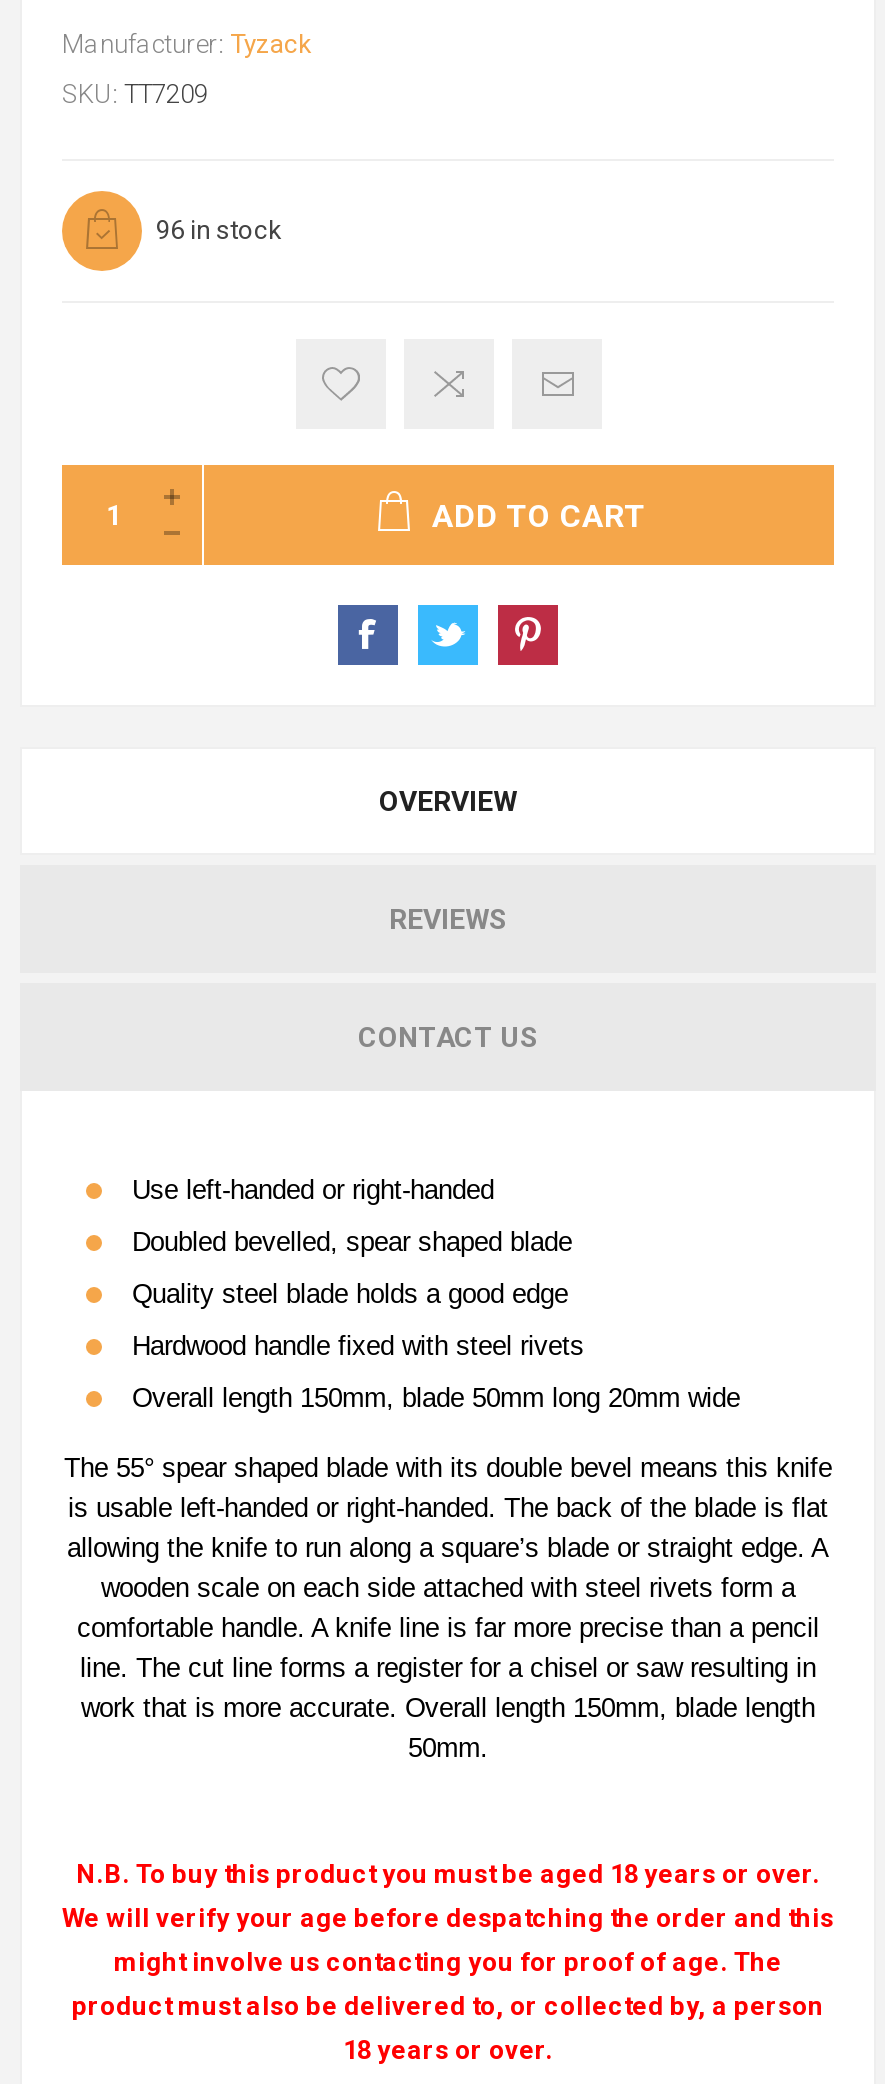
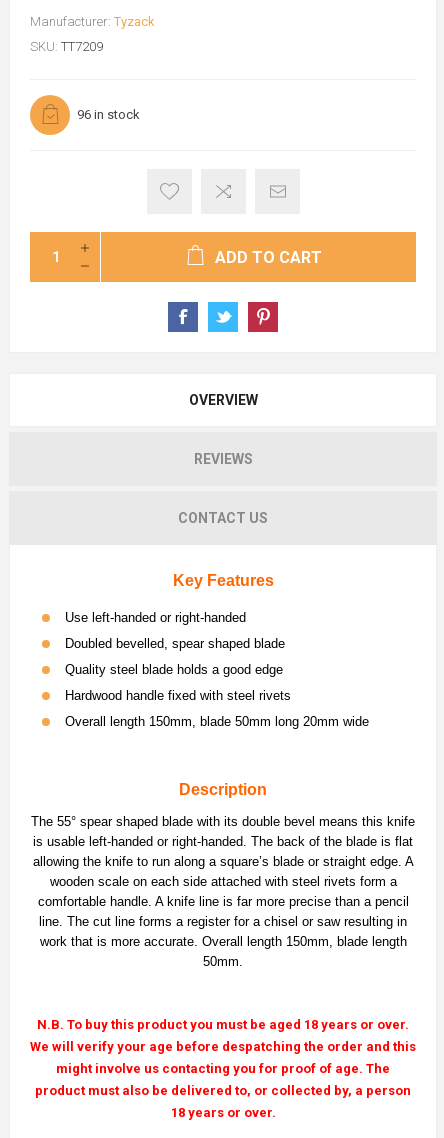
none -> [172,572,273,589] Key Features
none -> [179,781,267,798] Description

